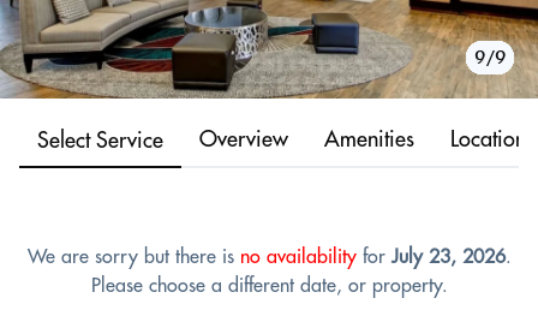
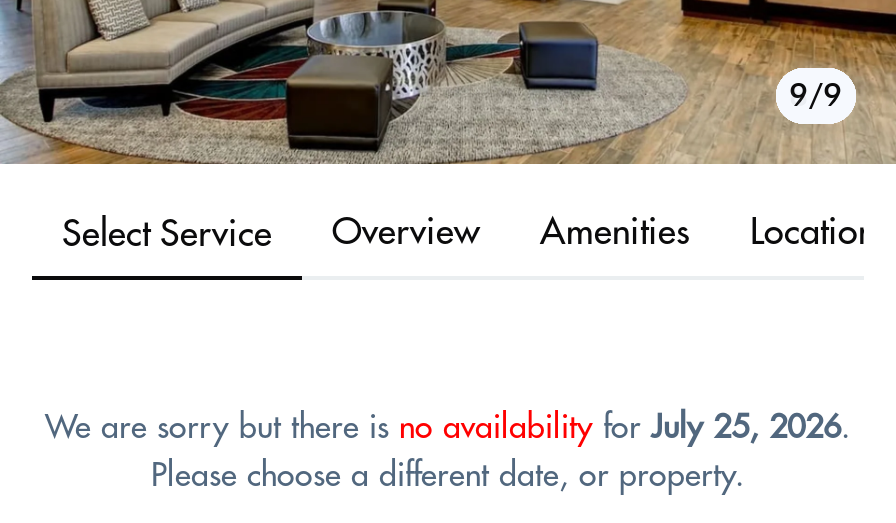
[27,244,511,268] We are sorry but there is no availability for July 23, 2026. -> [45,406,851,446] We are sorry but there is no availability for July 25, 2026.

